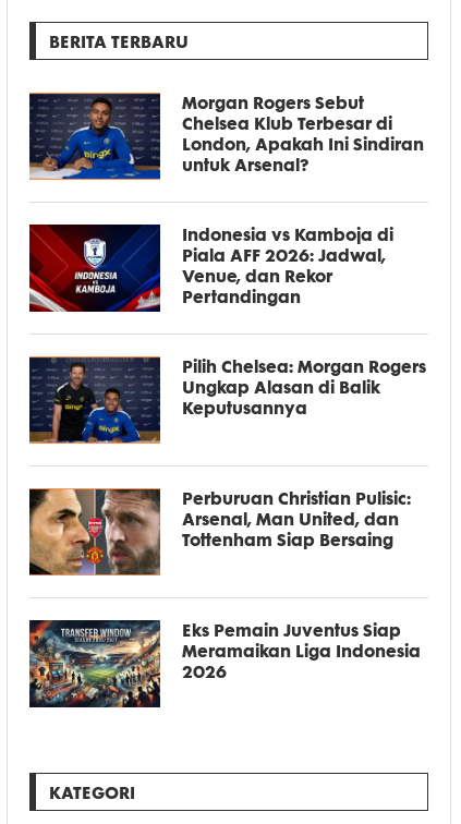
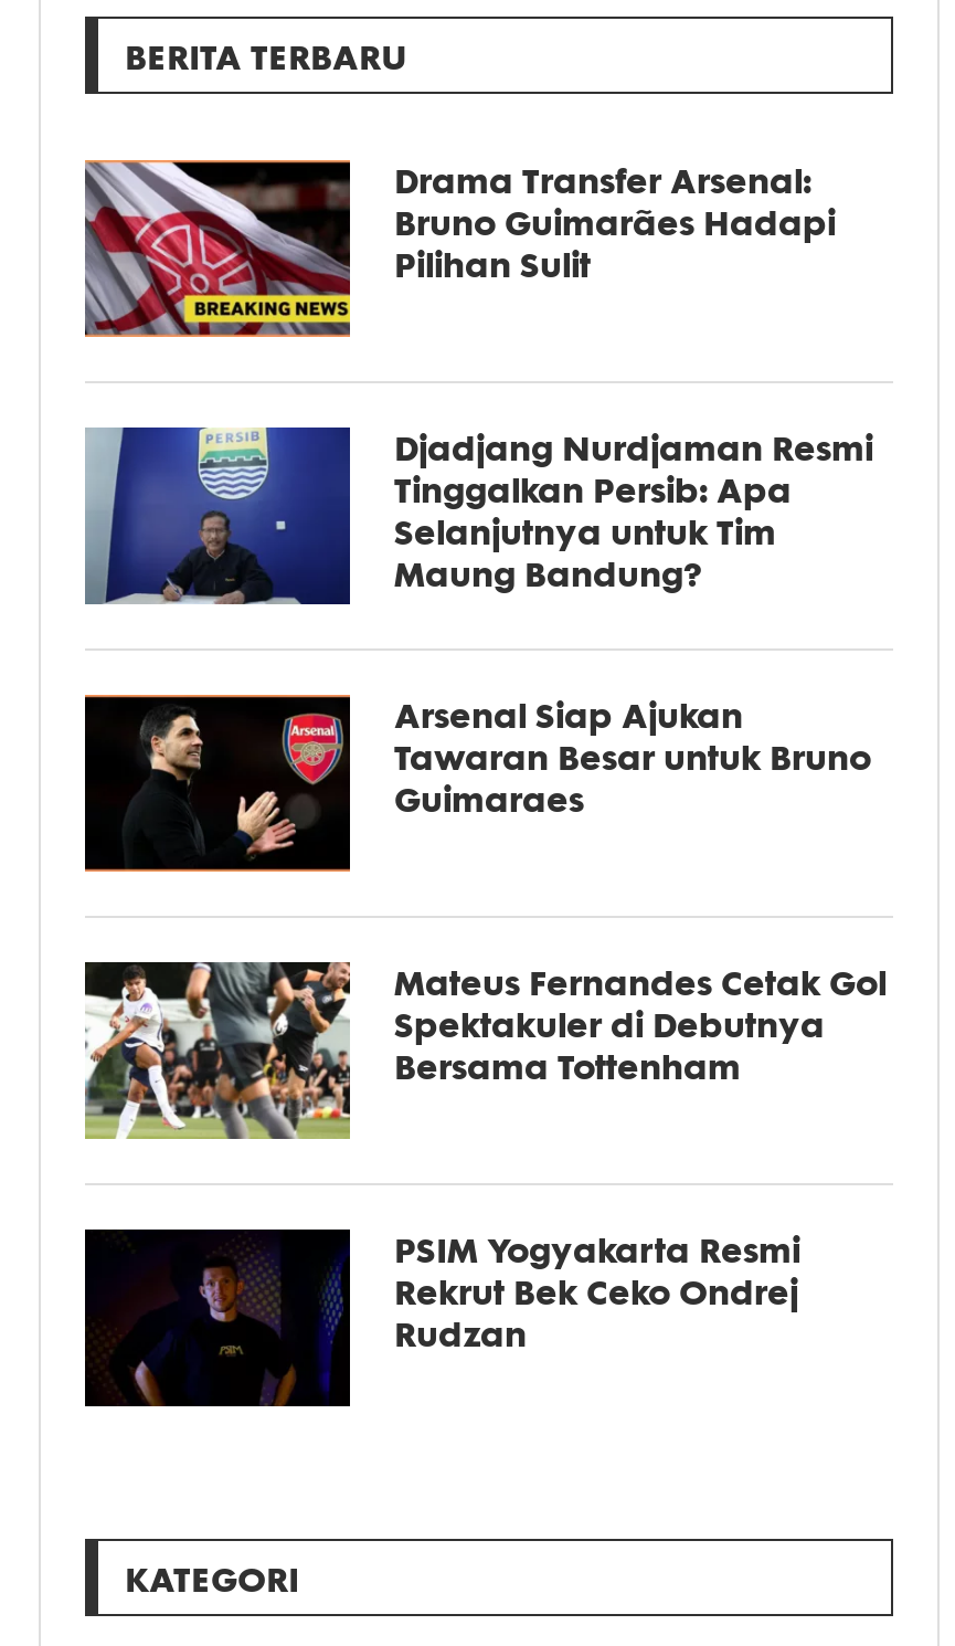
[29,91,424,180] [image] | Morgan Rogers Sebut | Chelsea Klub Terbesar di | London, Apakah Ini Sindiran | untuk Arsenal? -> [85,157,836,337] [image] | Drama Transfer Arsenal: | Bruno Guimarães Hadapi | Pilihan Sulit
[28,223,393,313] [image] | Indonesia vs Kamboja di | Piala AFF 2026: Jadwal, | Venue, dan Rekor | Pertandingan -> [83,424,873,606] [image] | Djadjang Nurdjaman Resmi | Tinggalkan Persib: Apa | Selanjutnya untuk Tim | Maung Bandung?
[28,355,426,444] [image] | Pilih Chelsea: Morgan Rogers | Ungkap Alasan di Balik | Keputusannya -> [83,692,871,872] [image] | Arsenal Siap Ajukan | Tawaran Besar untuk Bruno | Guimaraes
[28,487,411,577] [image] | Perburuan Christian Pulisic: | Arsenal, Man United, dan | Tottenham Siap Bersaing -> [85,959,887,1141] [image] | Mateus Fernandes Cetak Gol | Spektakuler di Debutnya | Bersama Tottenham
[28,619,421,708] [image] | Eks Pemain Juventus Siap | Meramaikan Liga Indonesia | 2026 -> [83,1226,800,1408] [image] | PSIM Yogyakarta Resmi | Rekrut Bek Ceko Ondrej | Rudzan

